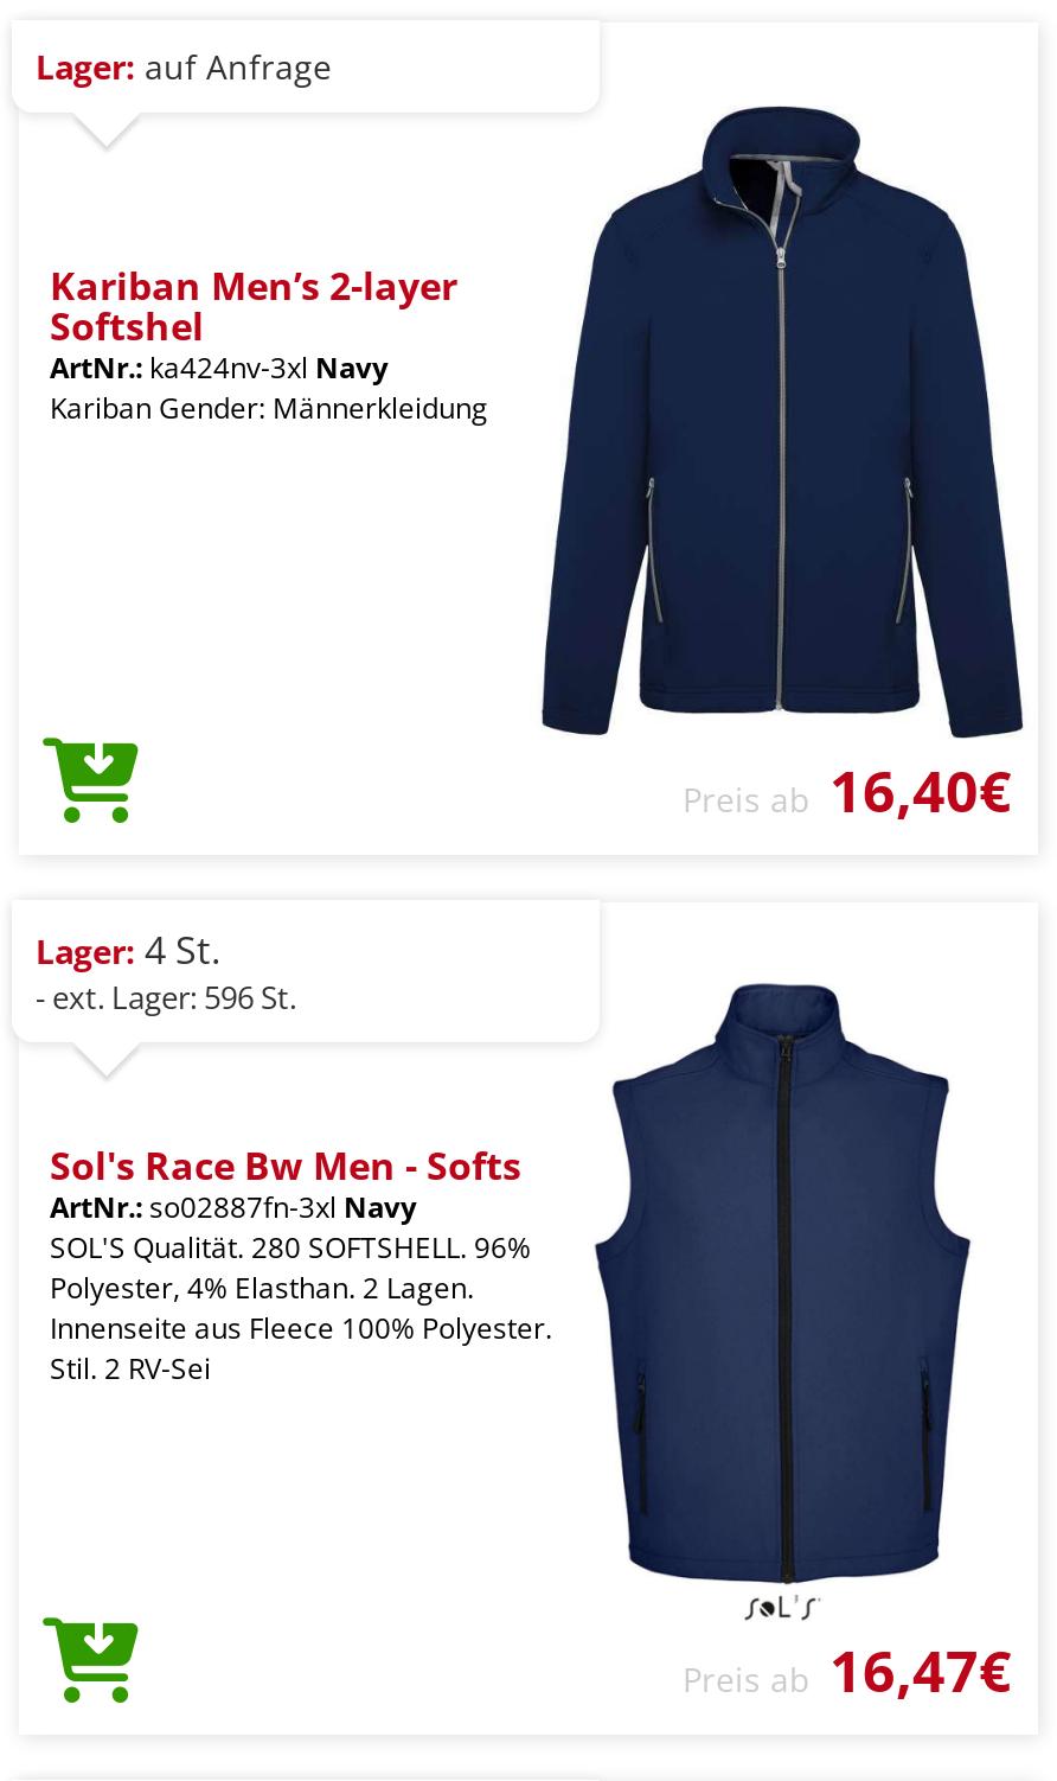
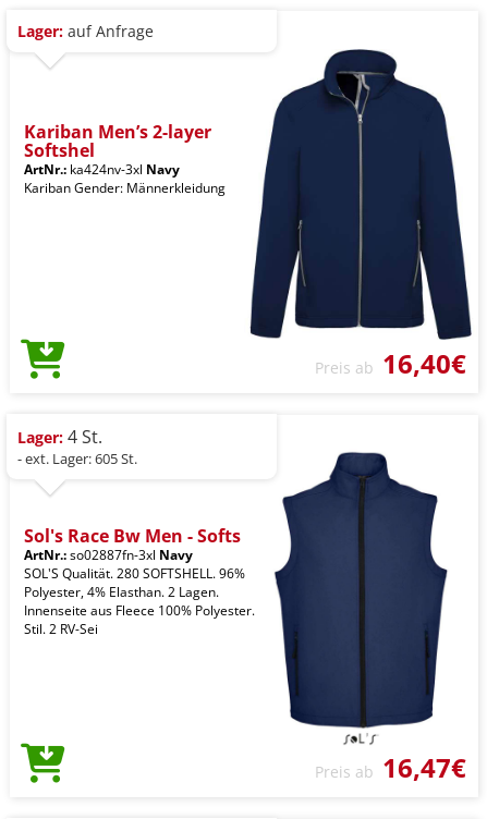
[36,976,296,1018] - ext. Lager: 596 St. -> [17,449,137,468] - ext. Lager: 605 St.

